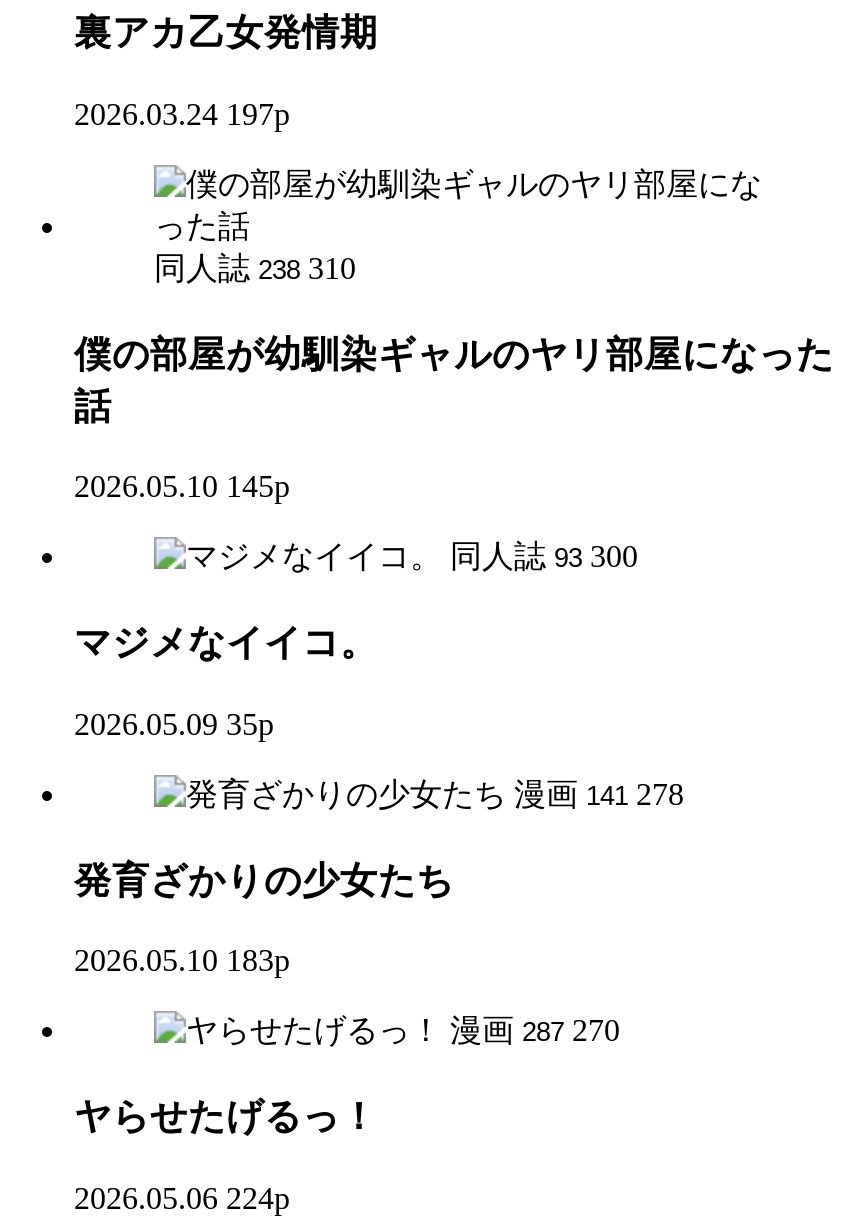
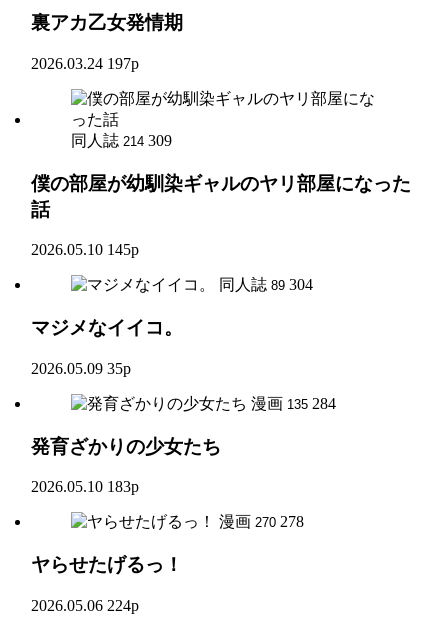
[154,251,356,285] 同人誌 238 310 -> [71,132,172,149] 同人誌 214 309
[450,540,638,574] 同人誌 93 300 -> [219,276,313,293] 同人誌 89 304
[514,777,684,811] 漫画 141 278 -> [251,395,336,412] 漫画 135 284
[450,1013,620,1047] 漫画 287 270 -> [219,513,304,530] 漫画 270 278

